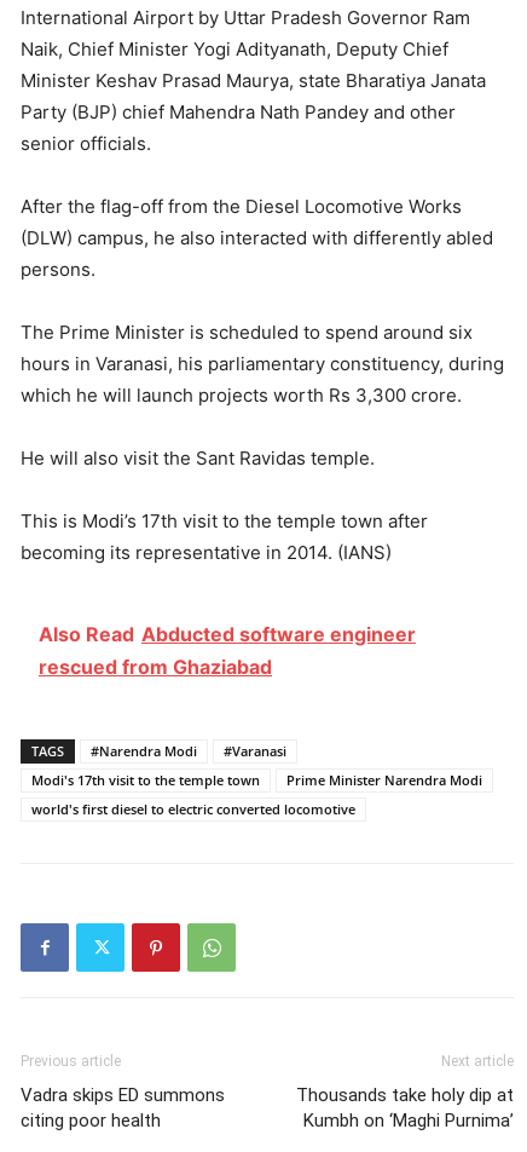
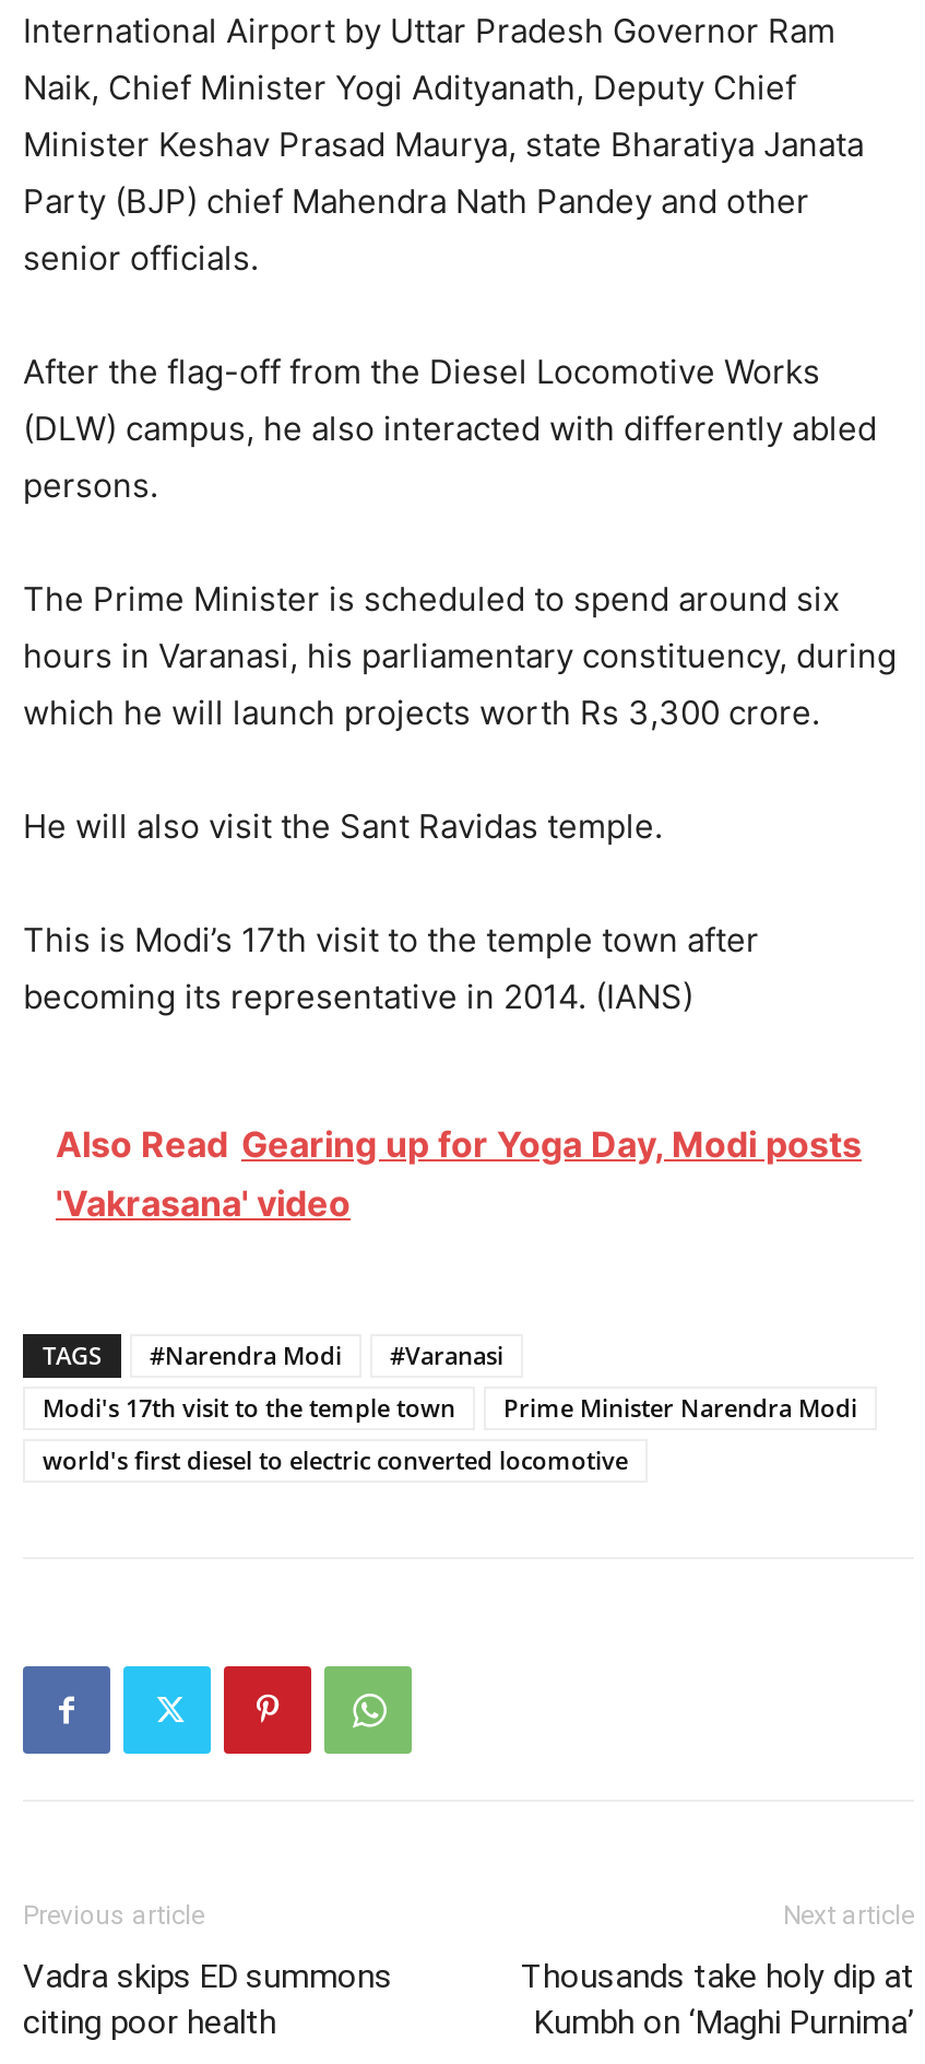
[39,622,416,679] Also Read Abducted software engineer | rescued from Ghaziabad -> [56,1123,862,1226] Also Read Gearing up for Yoga Day, Modi posts | 'Vakrasana' video

